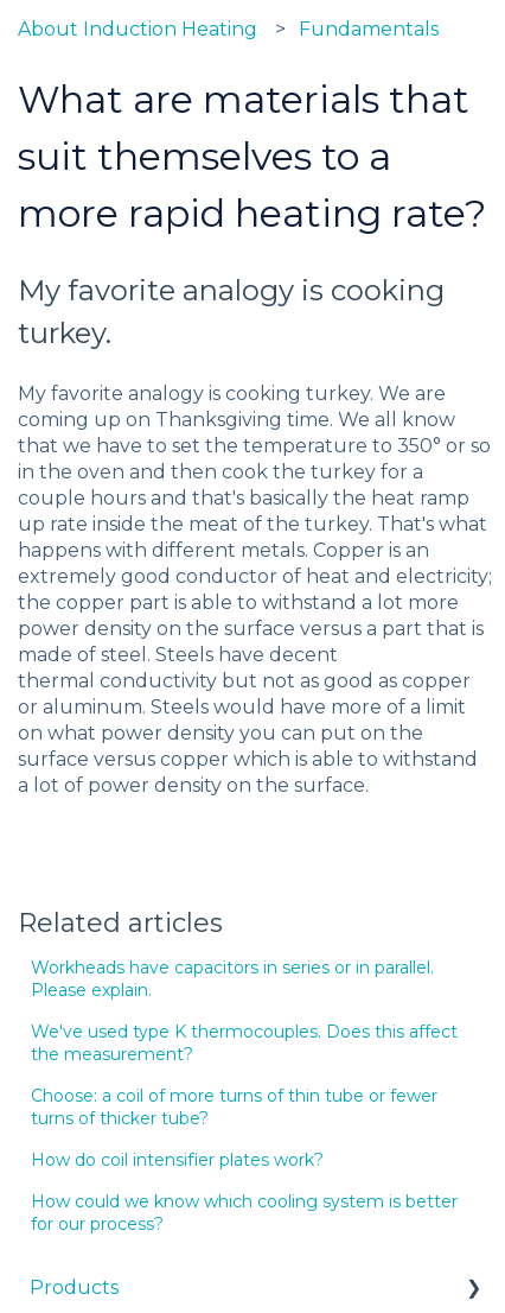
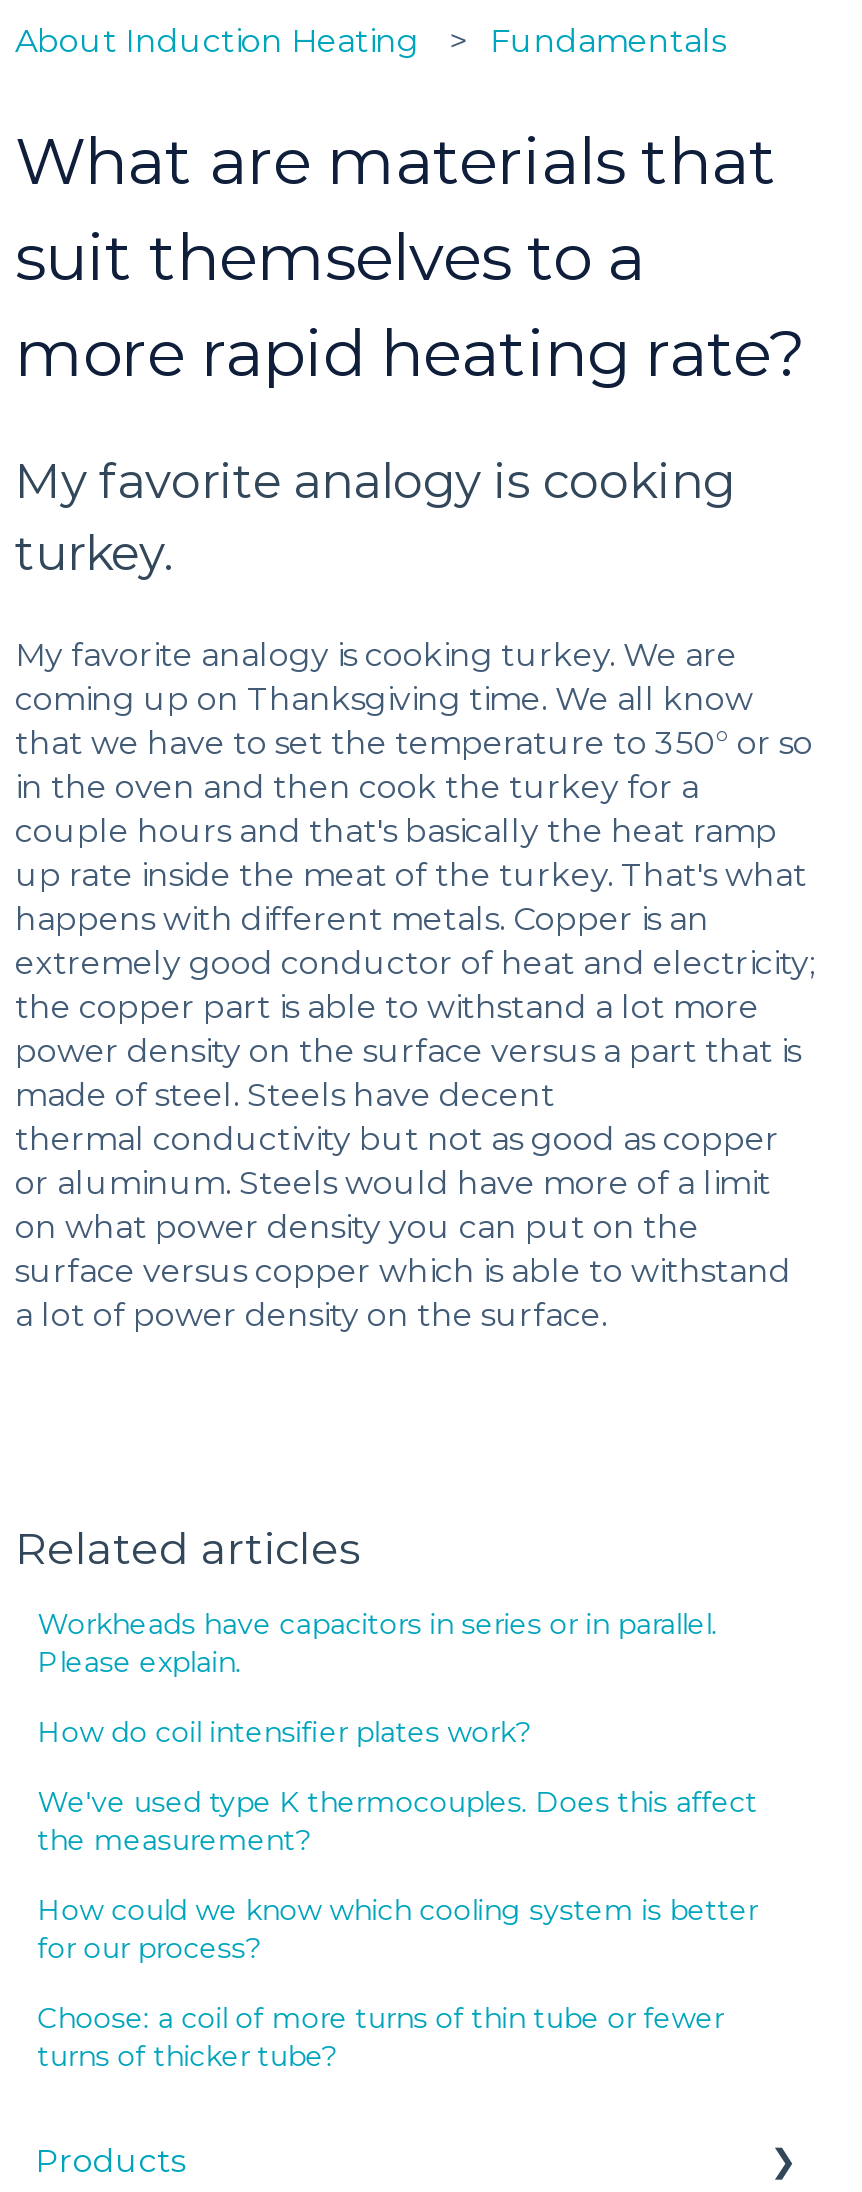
moved [31,1021,458,1065] -> [37,1784,757,1858]: We've used type K thermocouples. Does this affect | the measurement?
moved [31,1086,438,1129] -> [37,2000,723,2074]: Choose: a coil of more turns of thin tube or fewer | turns of thicker tube?
moved [31,1150,324,1171] -> [37,1714,531,1750]: How do coil intensifier plates work?
moved [31,1191,458,1235] -> [37,1892,757,1966]: How could we know which cooling system is better | for our process?

